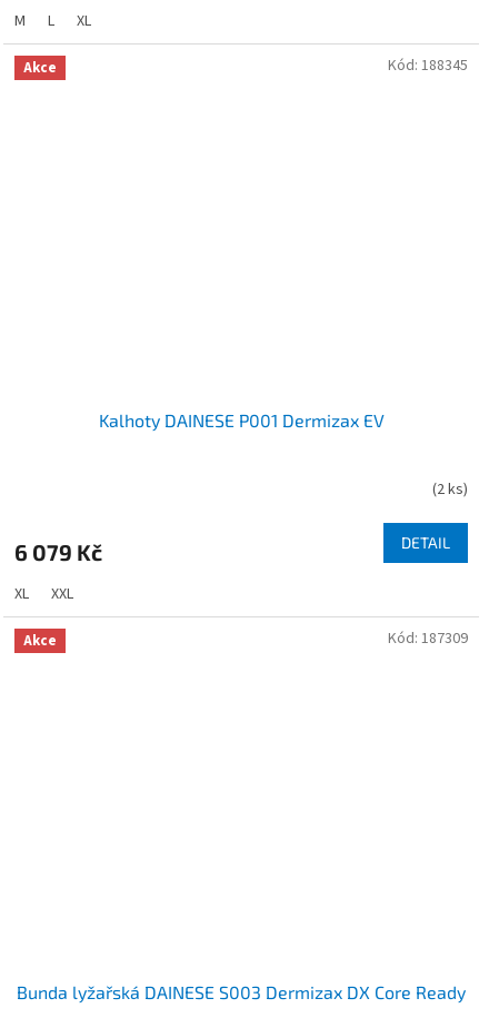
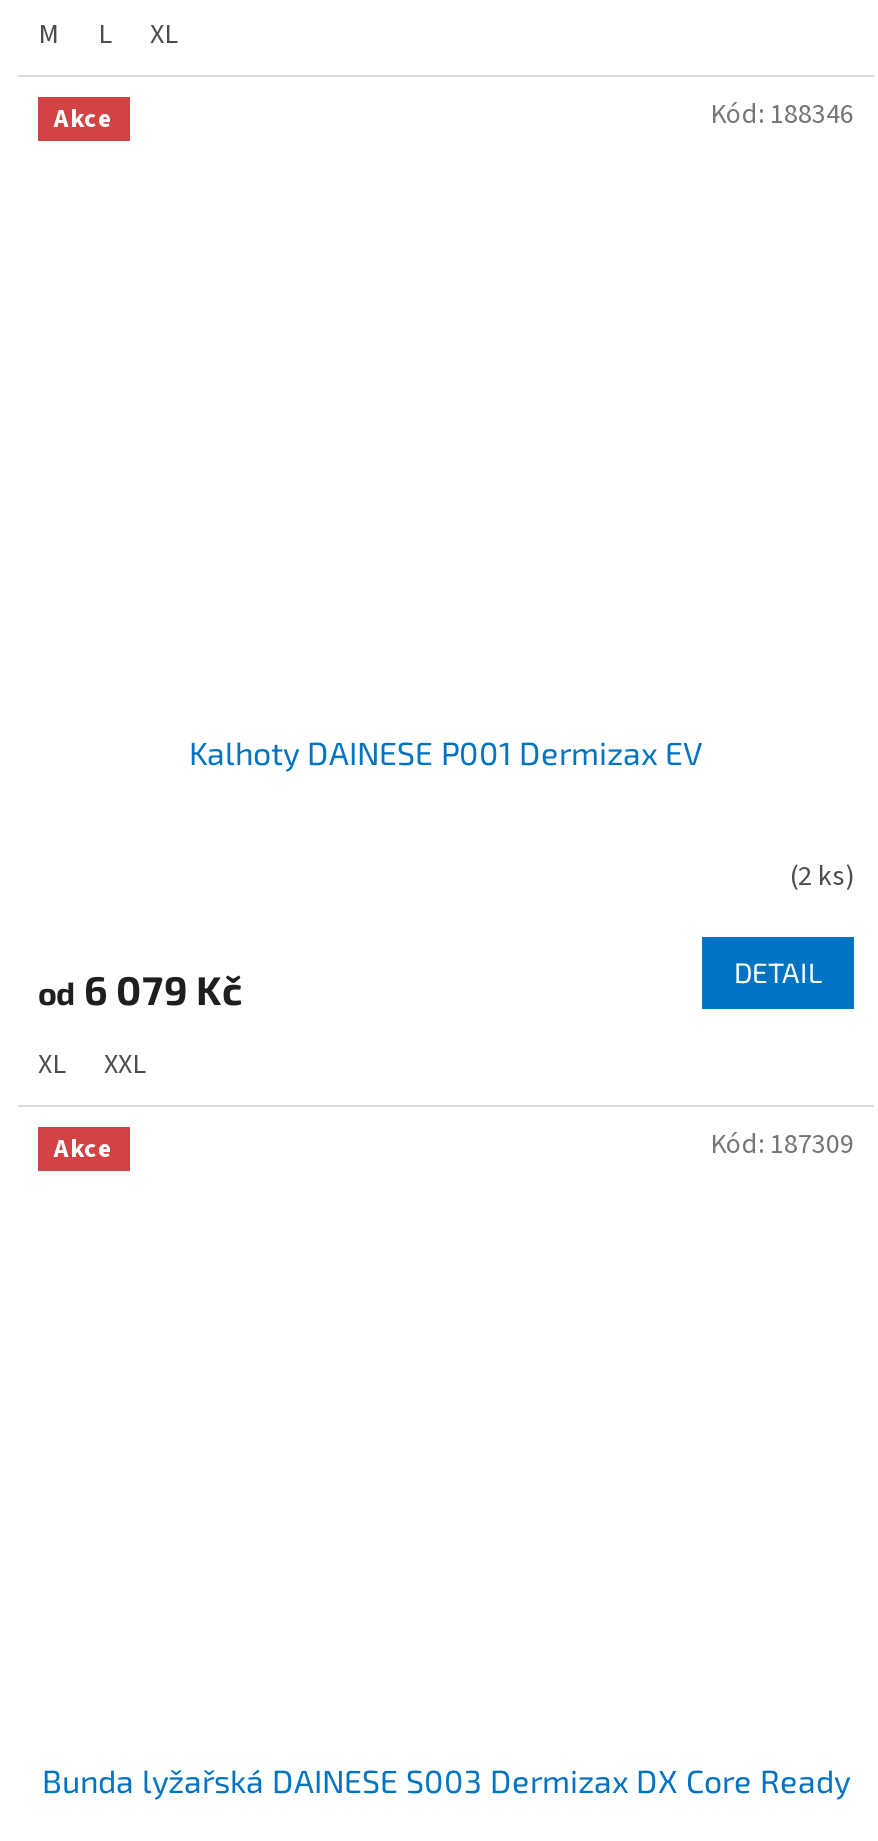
[388,54,468,77] Kód: 188345 -> [710,95,854,135] Kód: 188346
[14,538,102,565] 6 079 Kč -> [38,964,242,1012] od 6 079 Kč

